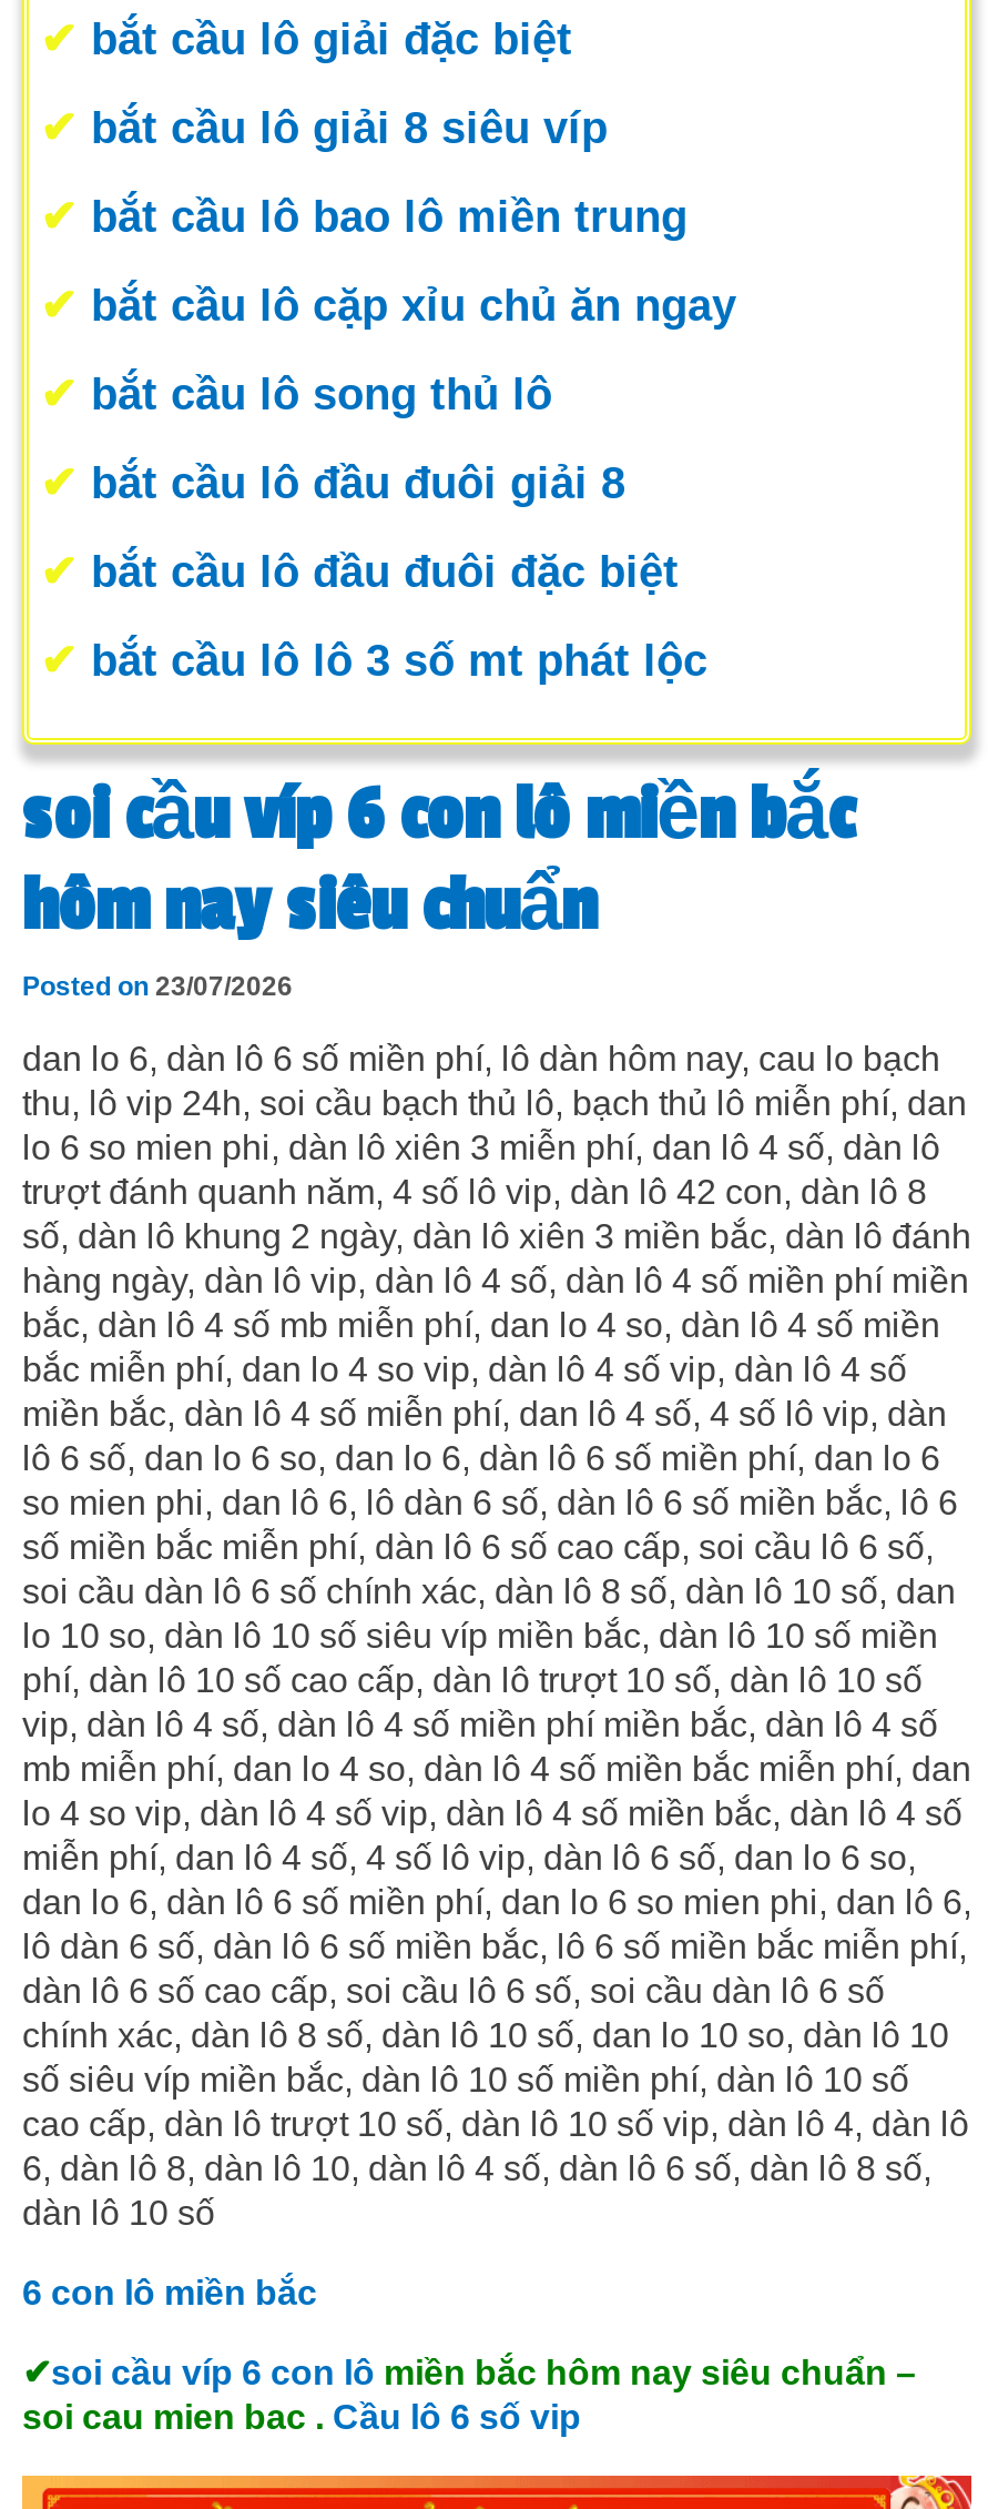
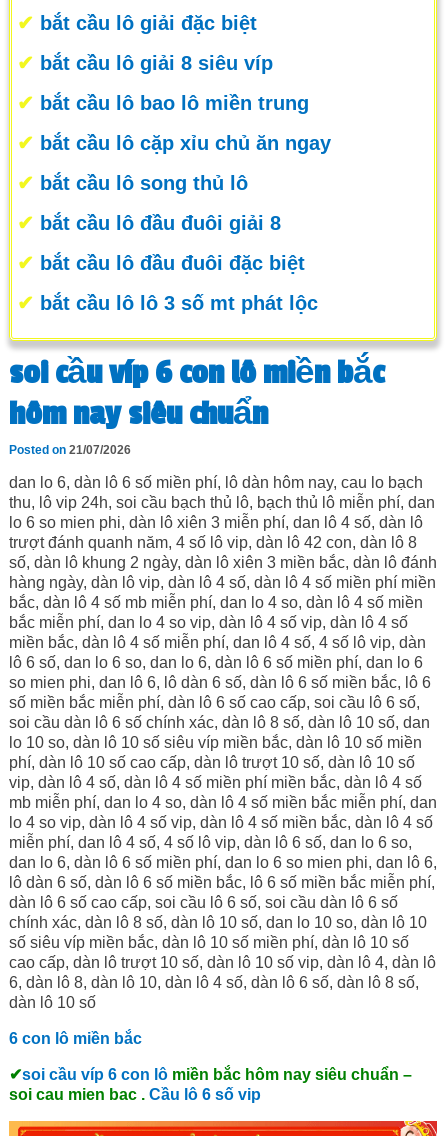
[22,971,293,1002] Posted on 23/07/2026 -> [9,443,131,457] Posted on 21/07/2026

